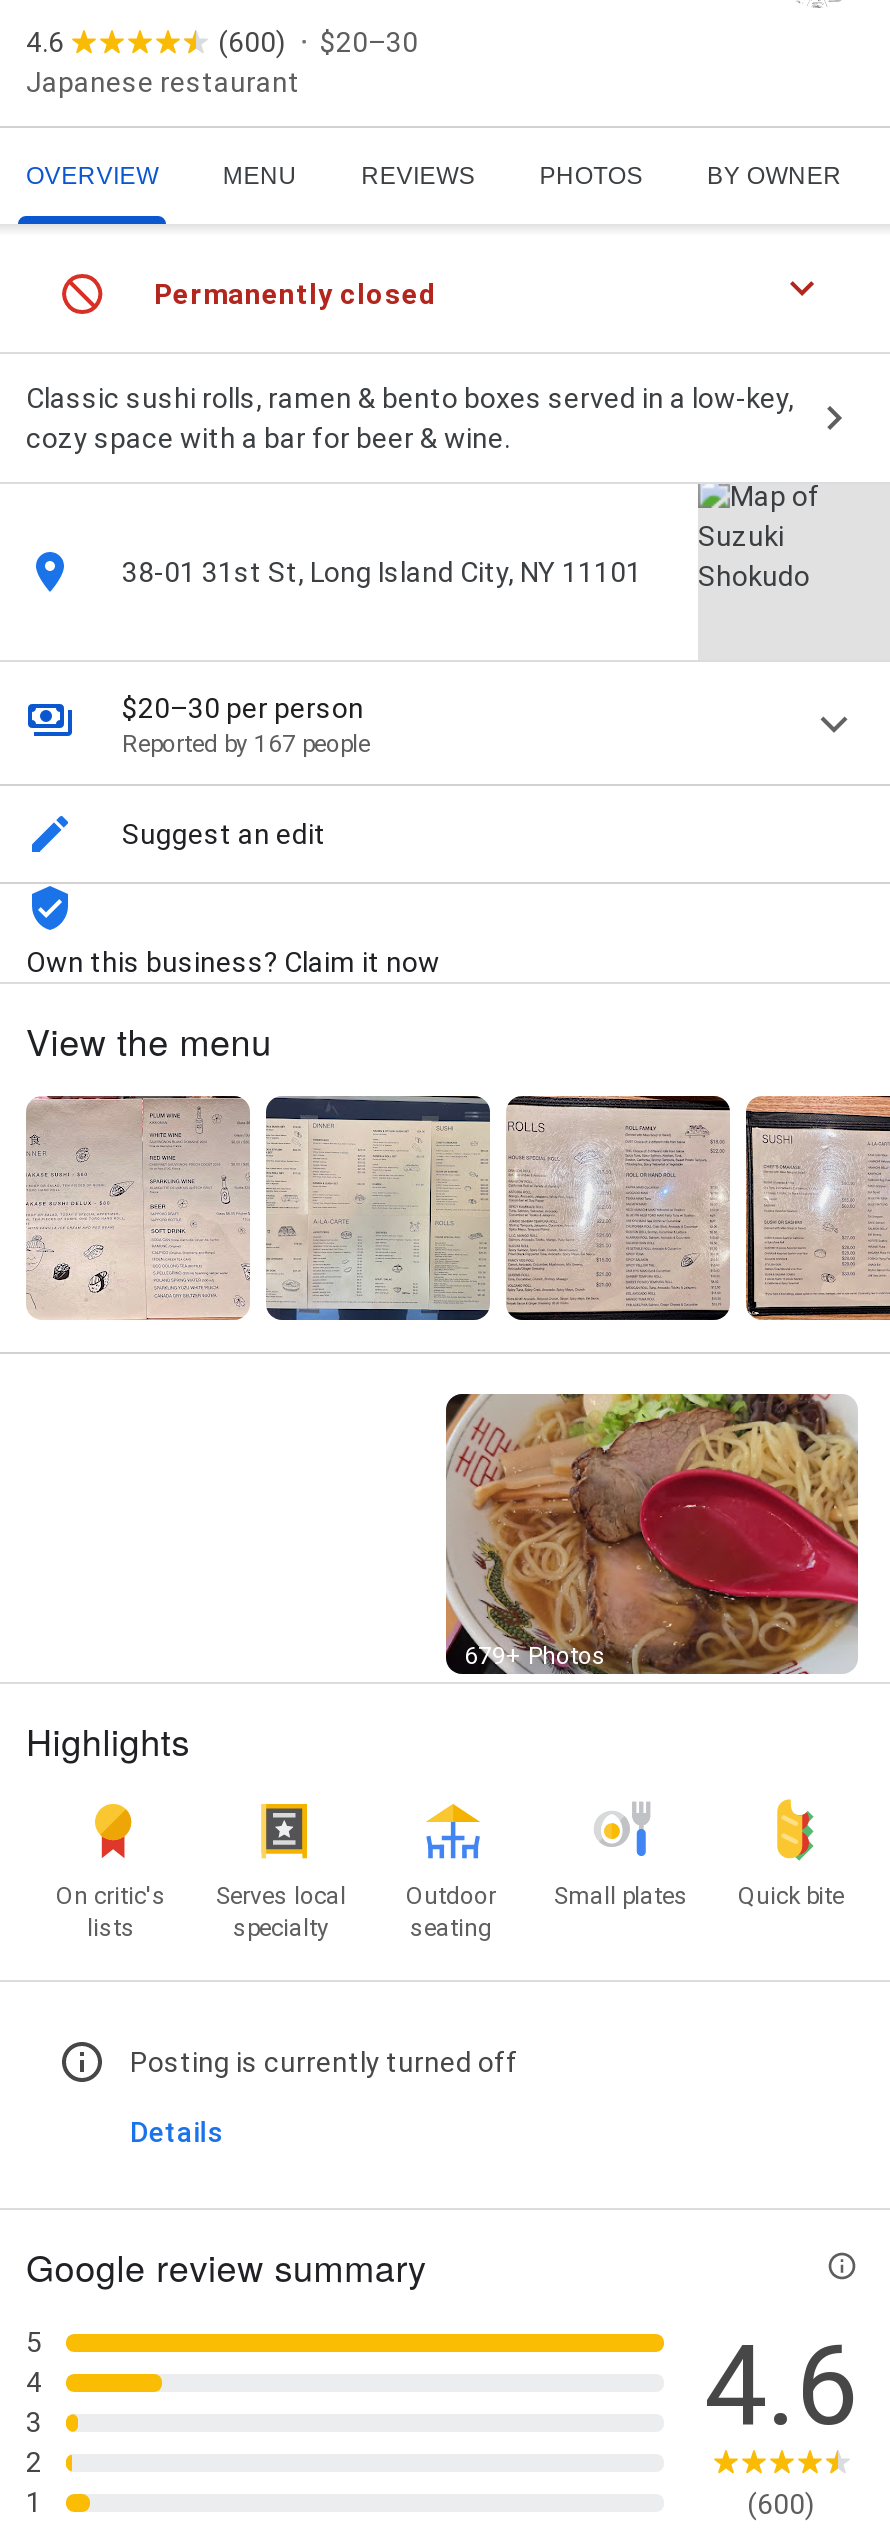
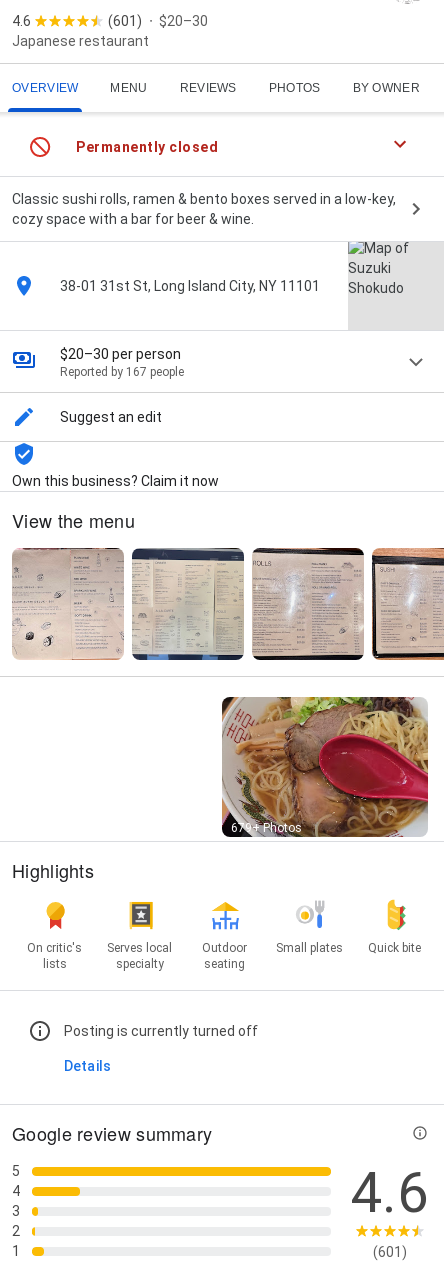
[218,26,418,58] (600) $20–30 -> [108,13,208,29] (601) $20–30
[747,2487,815,2519] (600) -> [372,1244,406,1260] (601)

